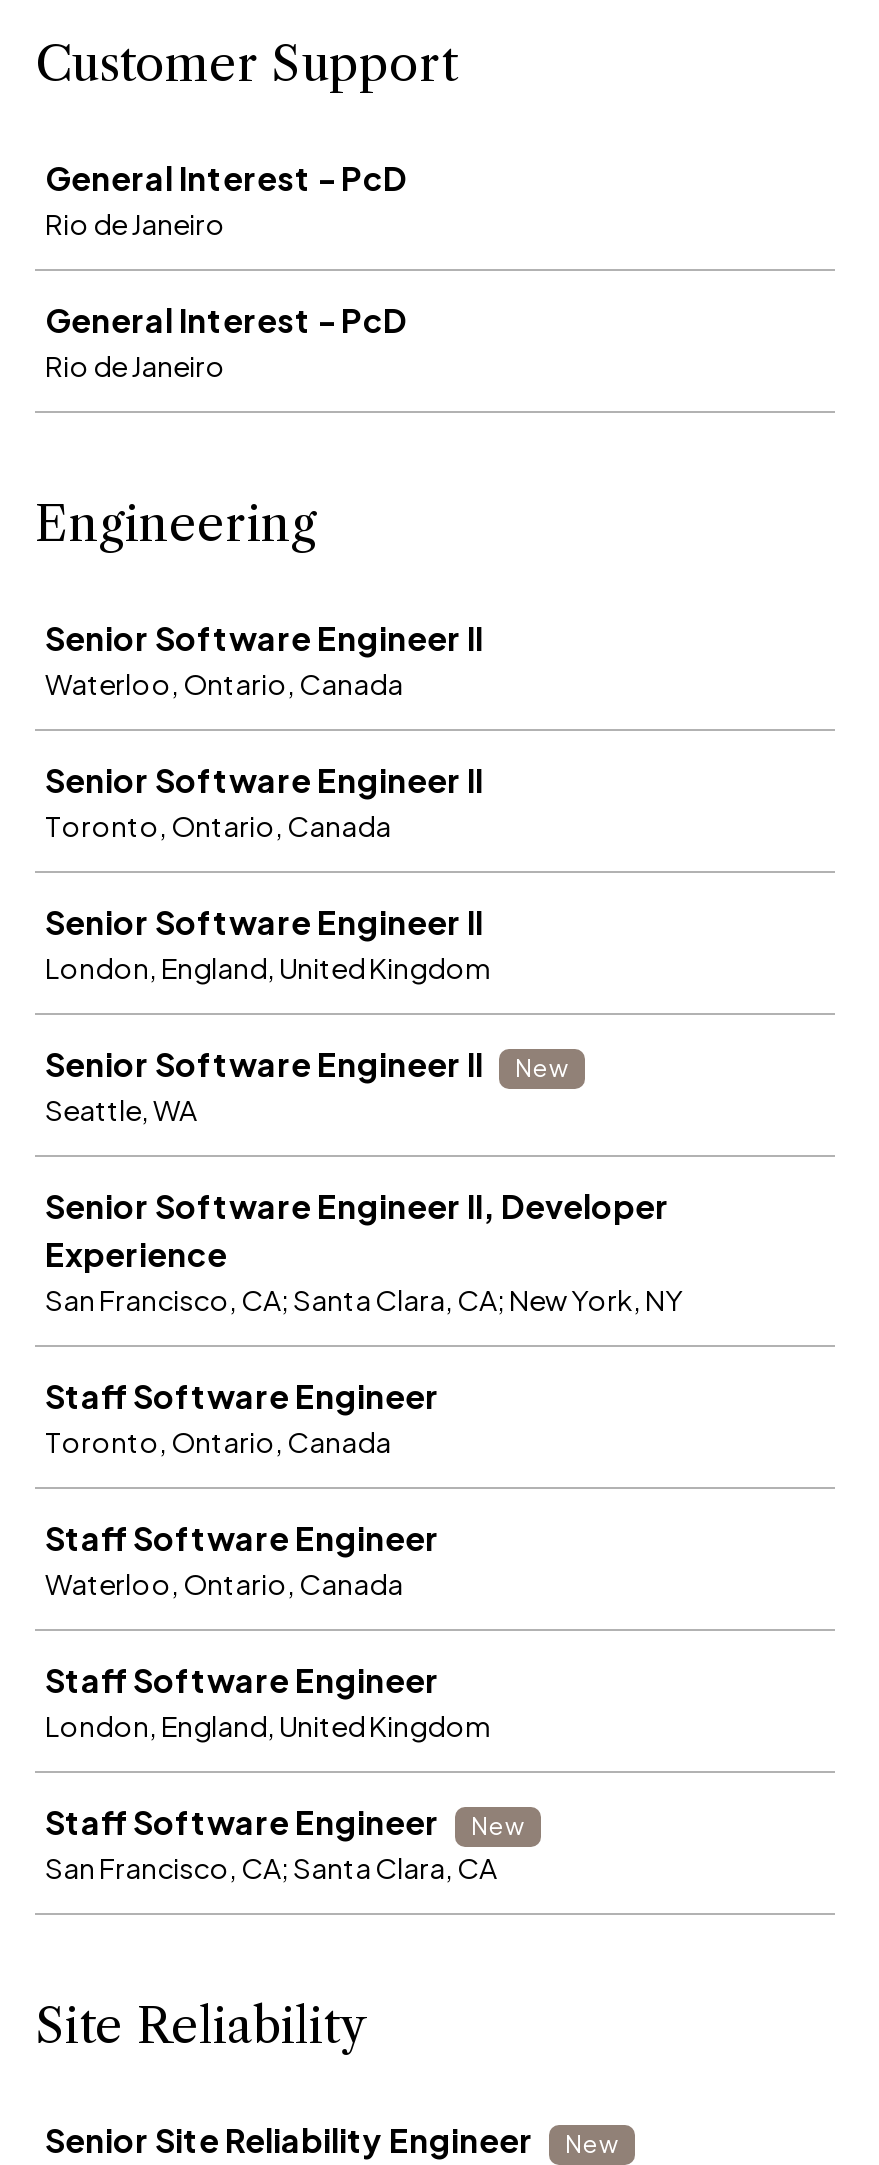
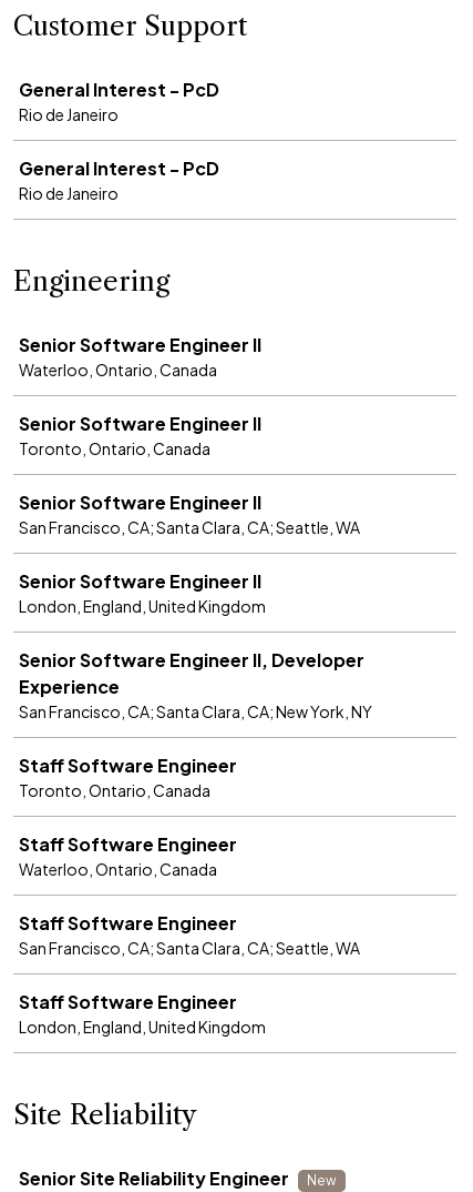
[45,949,491,985] London, England, United Kingdom -> [19,517,360,537] San Francisco, CA; Santa Clara, CA; Seattle, WA
[45,1053,569,1127] New | Seattle, WA -> [19,596,266,616] London, England, United Kingdom
[45,1707,491,1743] London, England, United Kingdom -> [19,938,360,958] San Francisco, CA; Santa Clara, CA; Seattle, WA
[45,1811,525,1885] New | San Francisco, CA; Santa Clara, CA -> [19,1017,266,1037] London, England, United Kingdom

